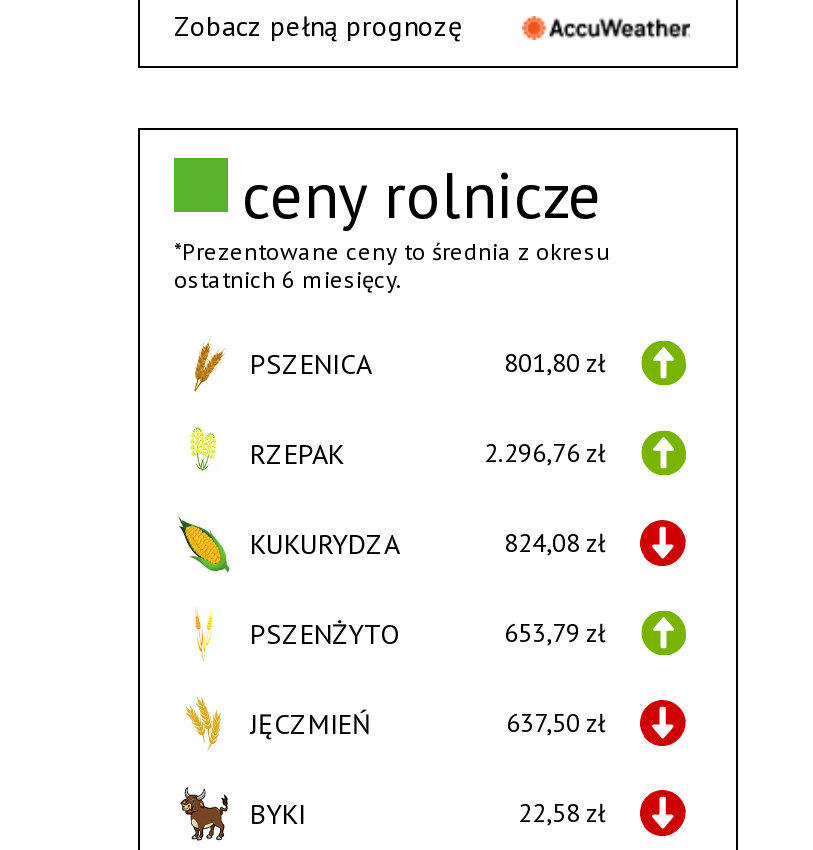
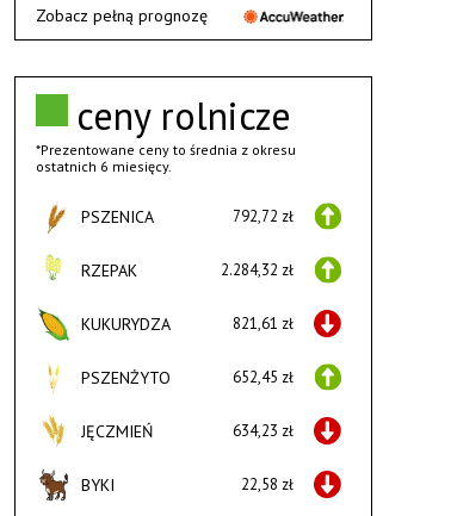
[504,346,606,380] 801,80 zł -> [233,206,294,226] 792,72 zł
[484,436,606,470] 2.296,76 zł -> [221,260,294,280] 2.284,32 zł
[504,526,606,560] 824,08 zł -> [233,313,294,333] 821,61 zł
[504,616,606,650] 653,79 zł -> [233,367,294,387] 652,45 zł
[506,706,606,740] 637,50 zł -> [233,420,294,441] 634,23 zł

